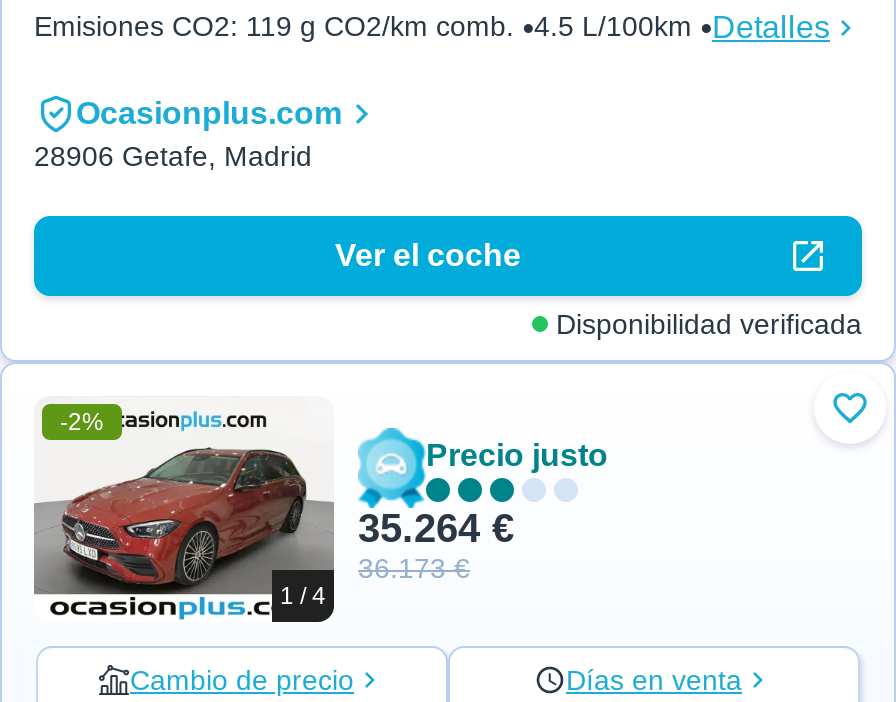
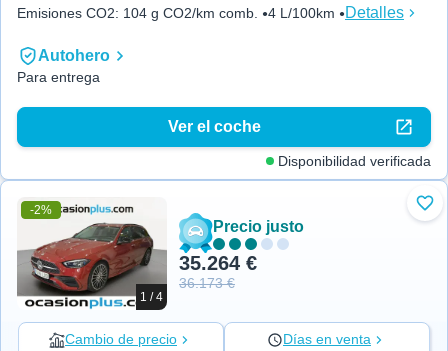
[34,10,514,42] Emisiones CO2: 119 g CO2/km comb. -> [17,5,258,21] Emisiones CO2: 104 g CO2/km comb.
[534,10,692,42] 4.5 L/100km -> [268,5,335,21] 4 L/100km
[34,95,342,171] Ocasionplus.com | 28906 Getafe, Madrid -> [17,47,110,85] Autohero | Para entrega

